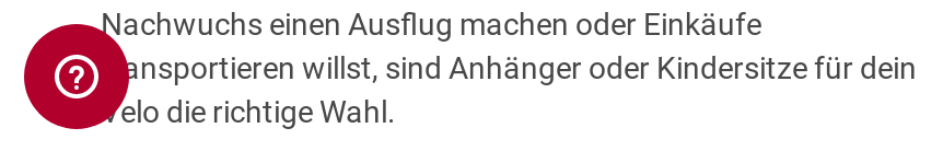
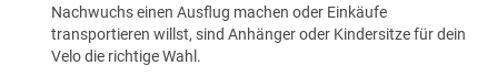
[22,22,94,131] [image] -> none

